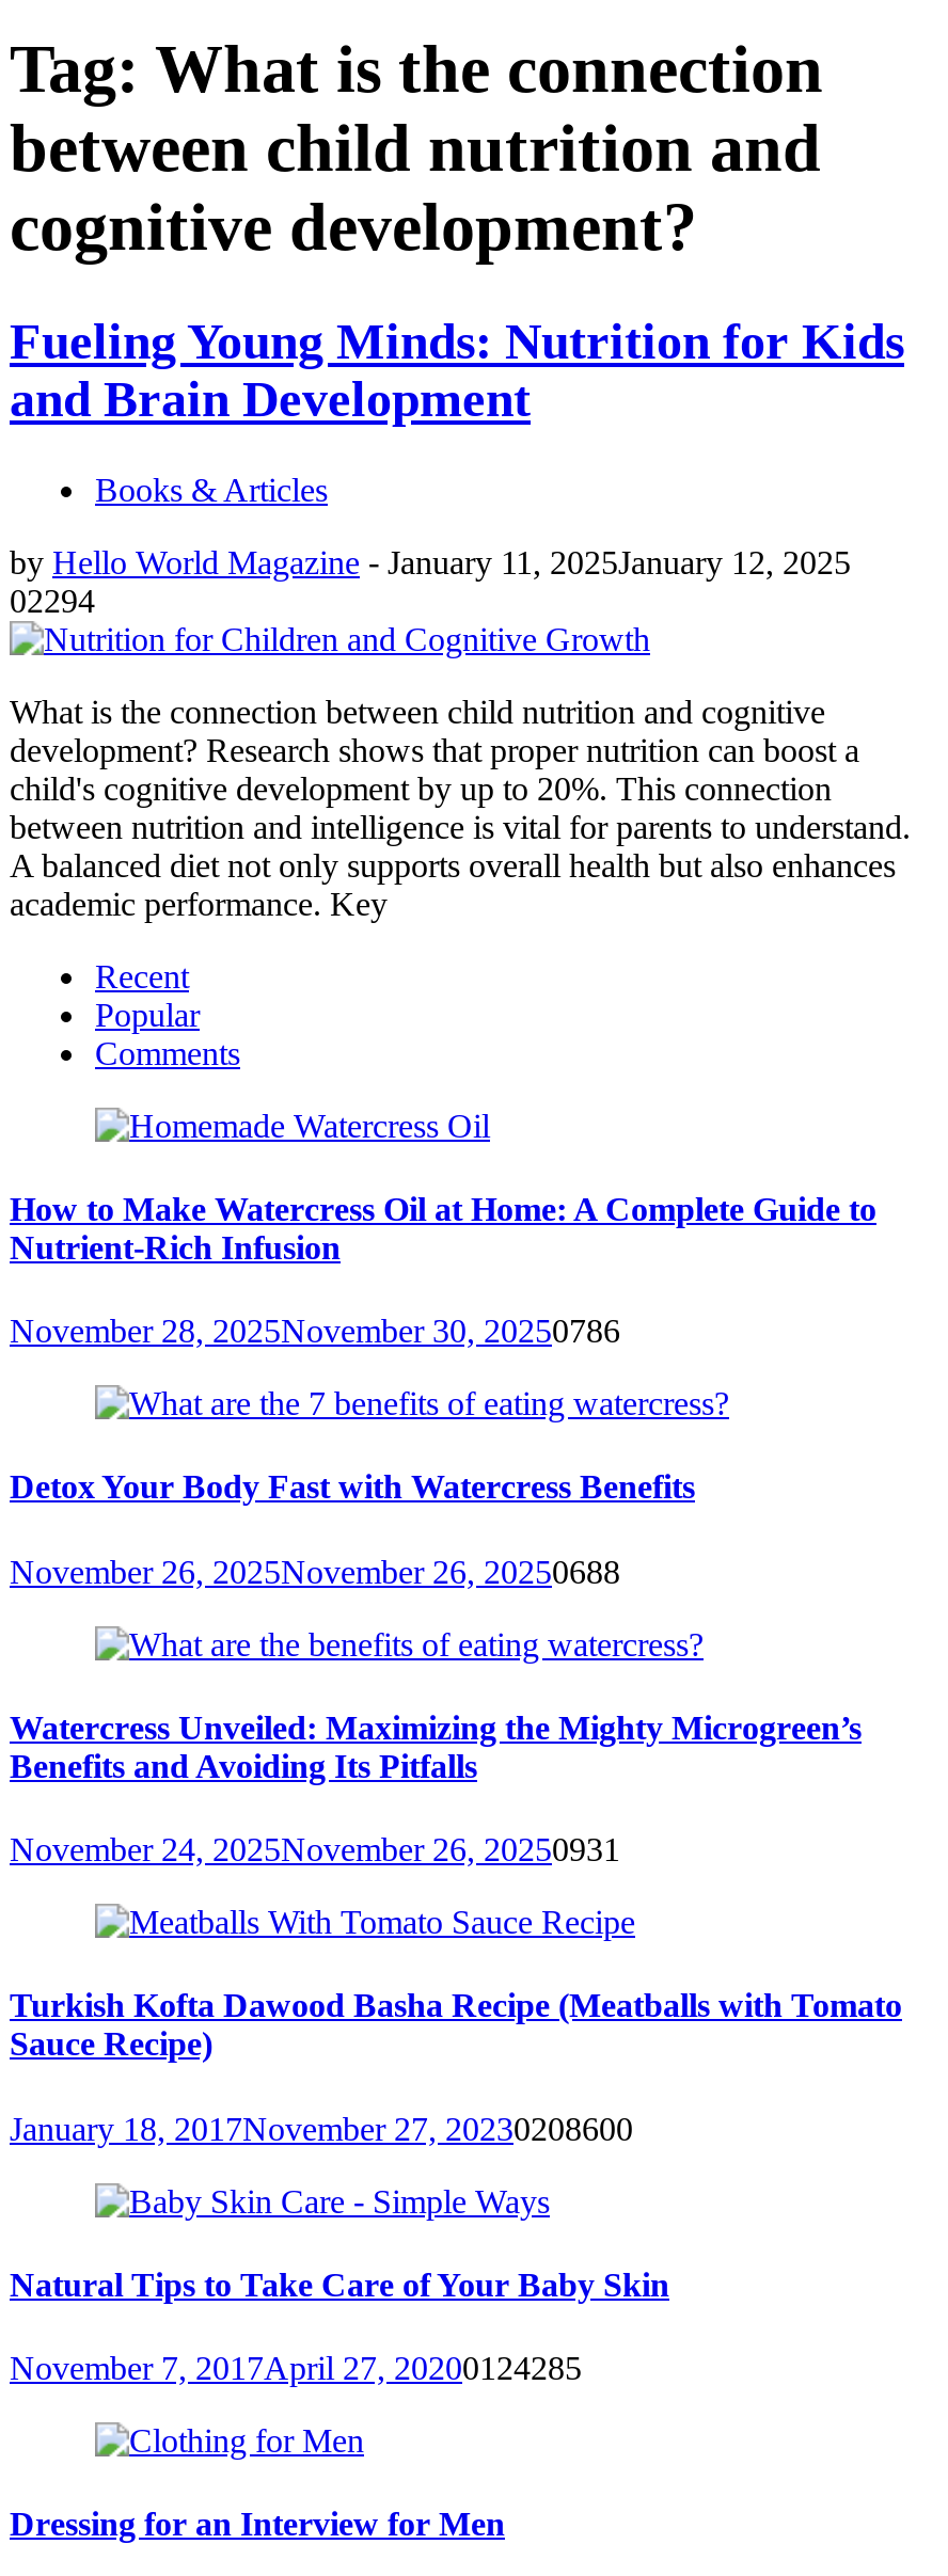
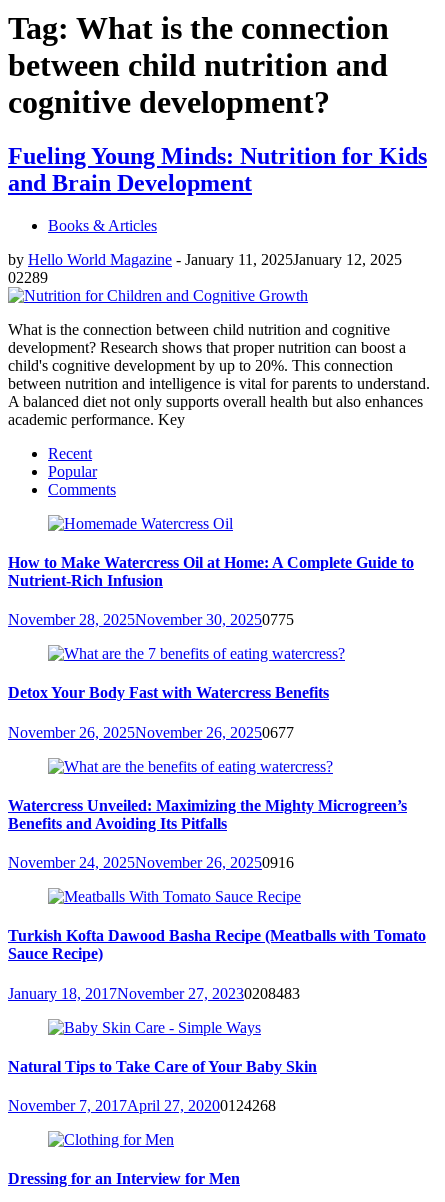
[10,582,95,618] 02294 -> [8,269,48,286] 02289
[10,1313,620,1349] November 28, 2025November 30, 20250786 -> [8,611,294,628] November 28, 2025November 30, 20250775
[10,1553,620,1589] November 26, 2025November 26, 20250688 -> [8,724,294,741] November 26, 2025November 26, 20250677
[10,1832,620,1868] November 24, 2025November 26, 20250931 -> [8,854,294,871] November 24, 2025November 26, 20250916
[10,2110,633,2146] January 18, 2017November 27, 20230208600 -> [8,985,300,1002] January 18, 2017November 27, 20230208483
[10,2350,582,2386] November 7, 2017April 27, 20200124285 -> [8,1097,276,1114] November 7, 2017April 27, 20200124268

